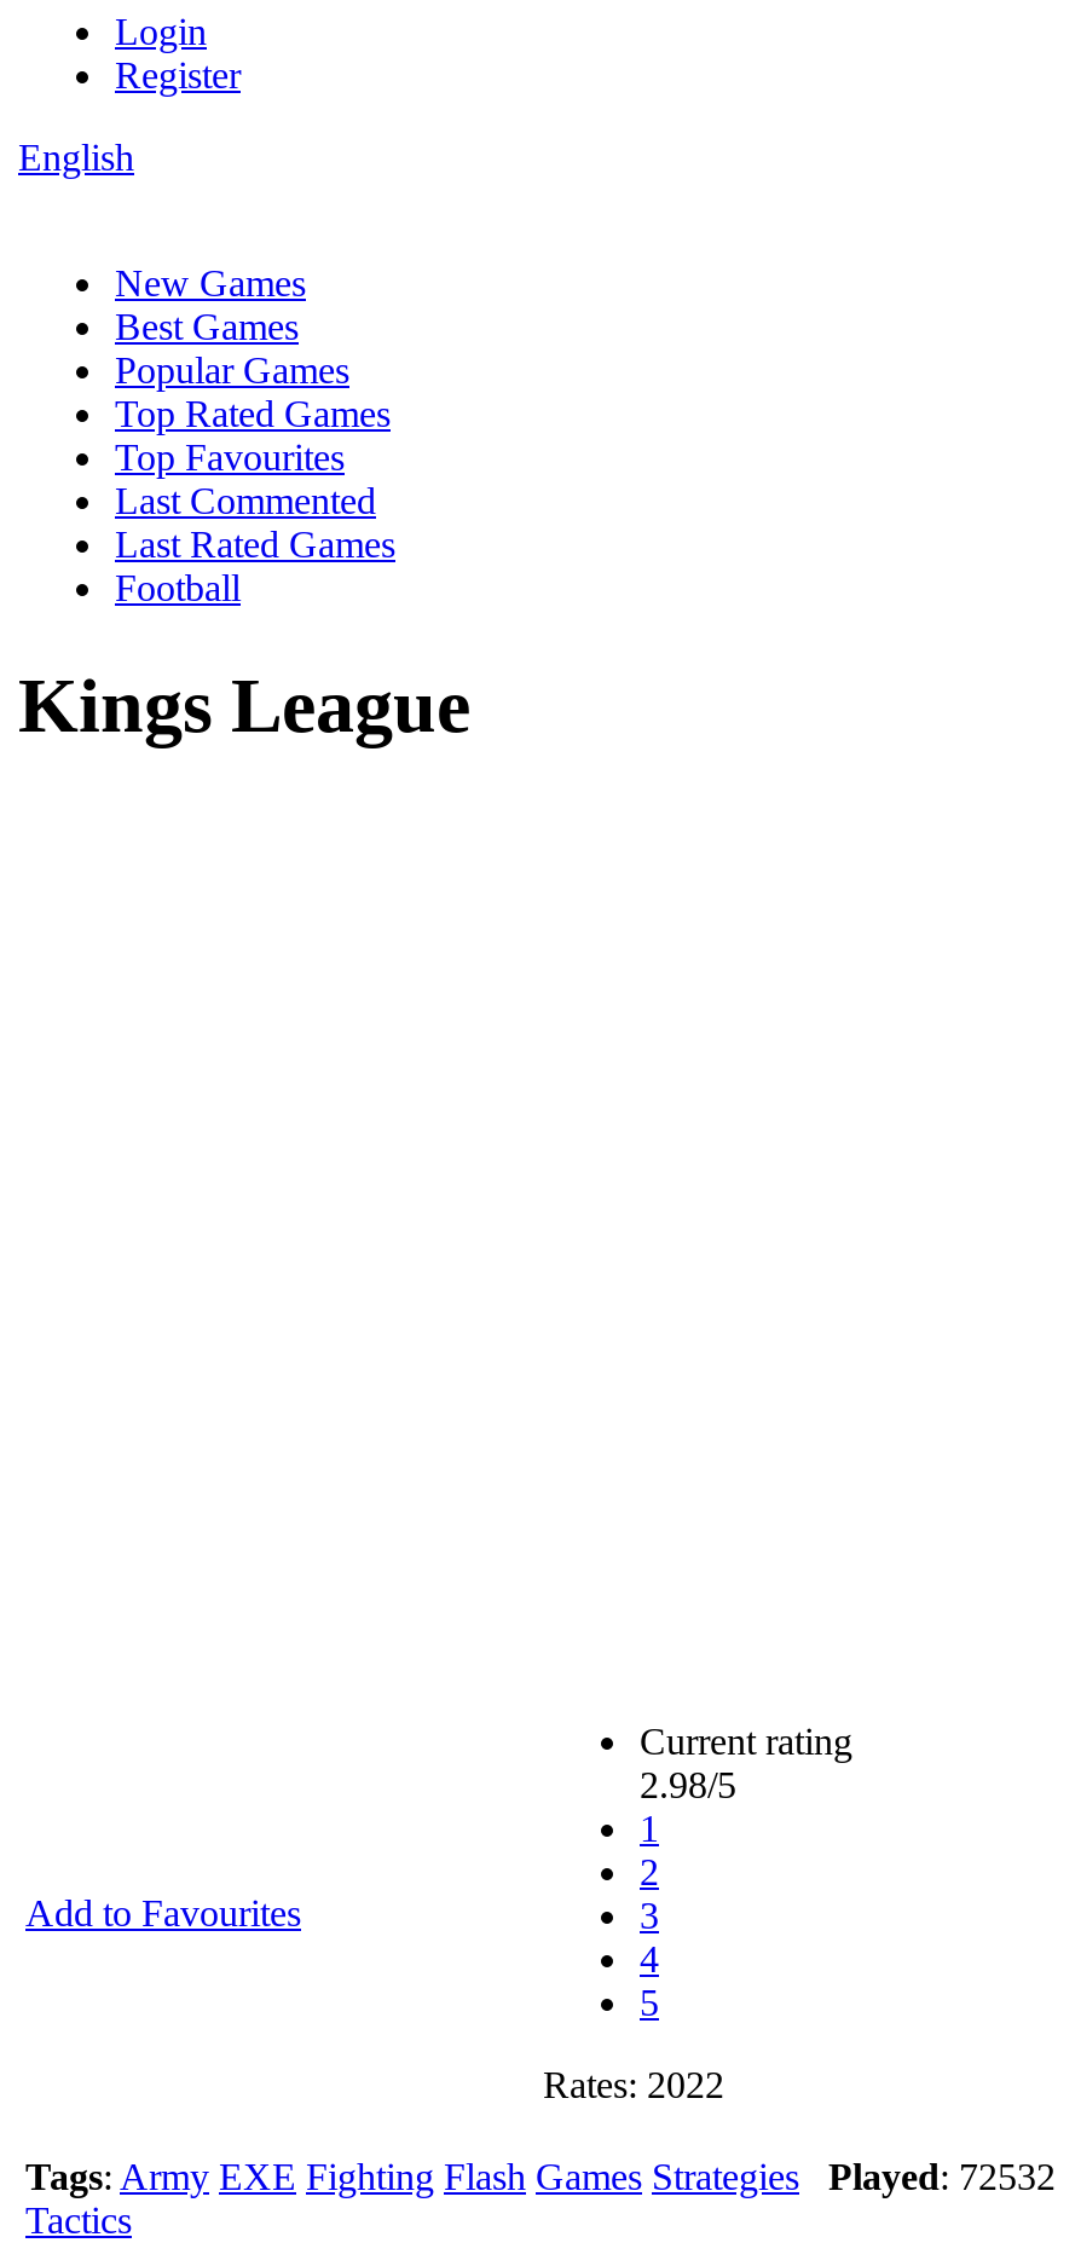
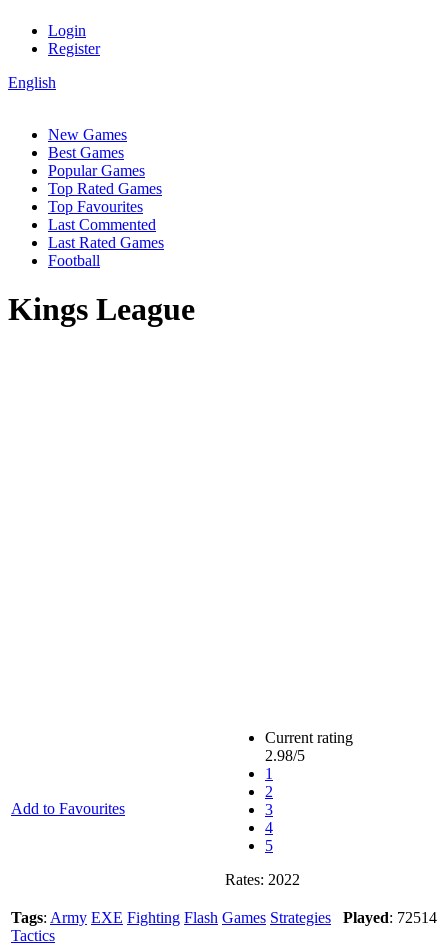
[25,2155,1056,2197] Tags: Army EXE Fighting Flash Games Strategies Played: 72532 -> [11,909,437,926] Tags: Army EXE Fighting Flash Games Strategies Played: 72514

